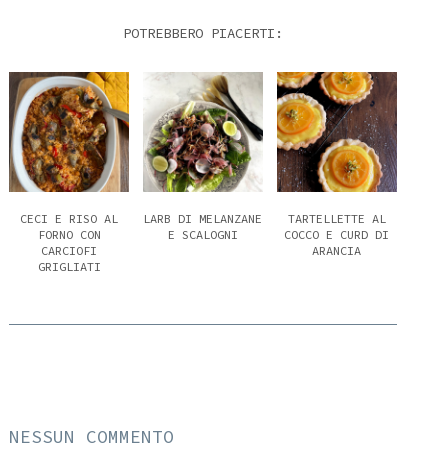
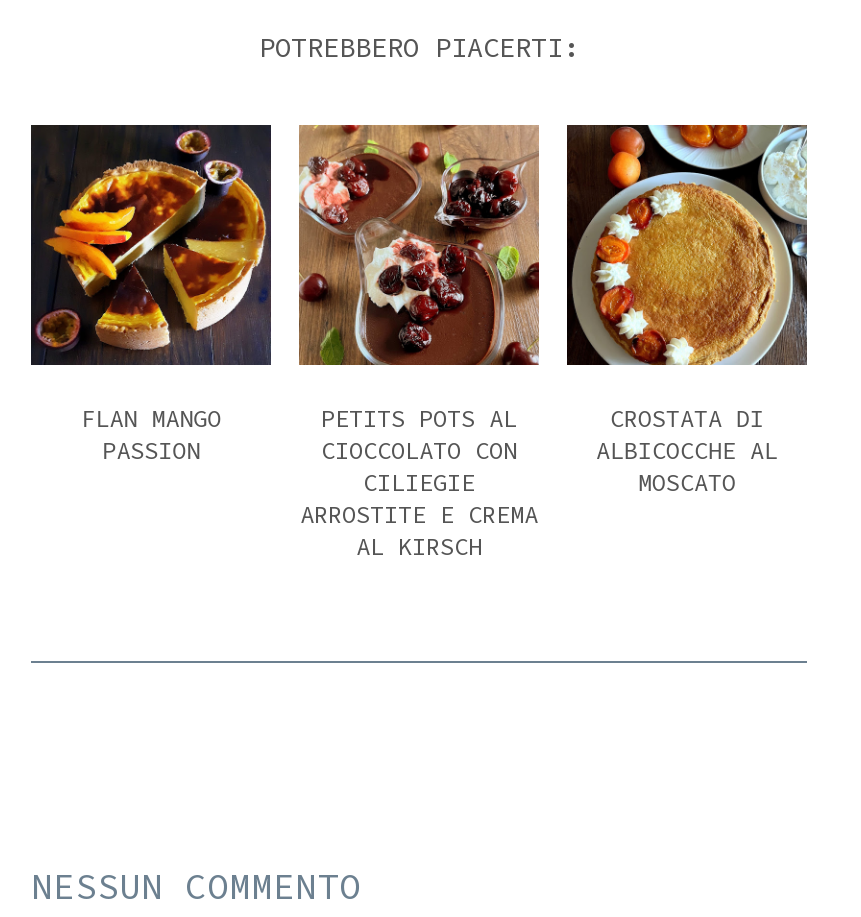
[8,71,130,274] [image] | CECI E RISO AL | FORNO CON | CARCIOFI | GRIGLIATI -> [31,123,273,465] [image] | FLAN MANGO | PASSION
[143,72,263,242] [image] | LARB DI MELANZANE | E SCALOGNI -> [297,123,541,561] [image] | PETITS POTS AL | CIOCCOLATO CON | CILIEGIE | ARROSTITE E CREMA | AL KIRSCH
[276,71,397,258] [image] | TARTELLETTE AL | COCCO E CURD DI | ARANCIA -> [565,123,807,497] [image] | CROSTATA DI | ALBICOCCHE AL | MOSCATO

